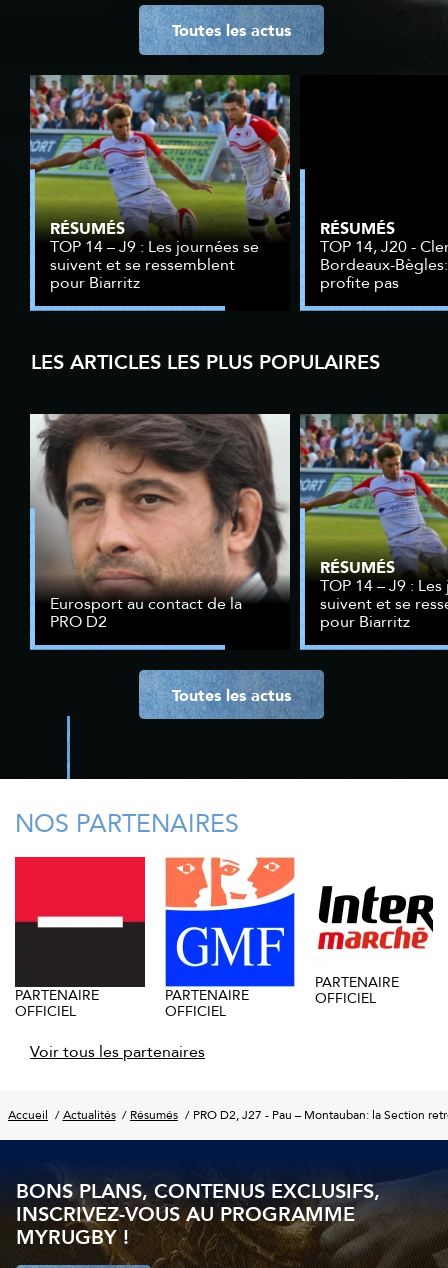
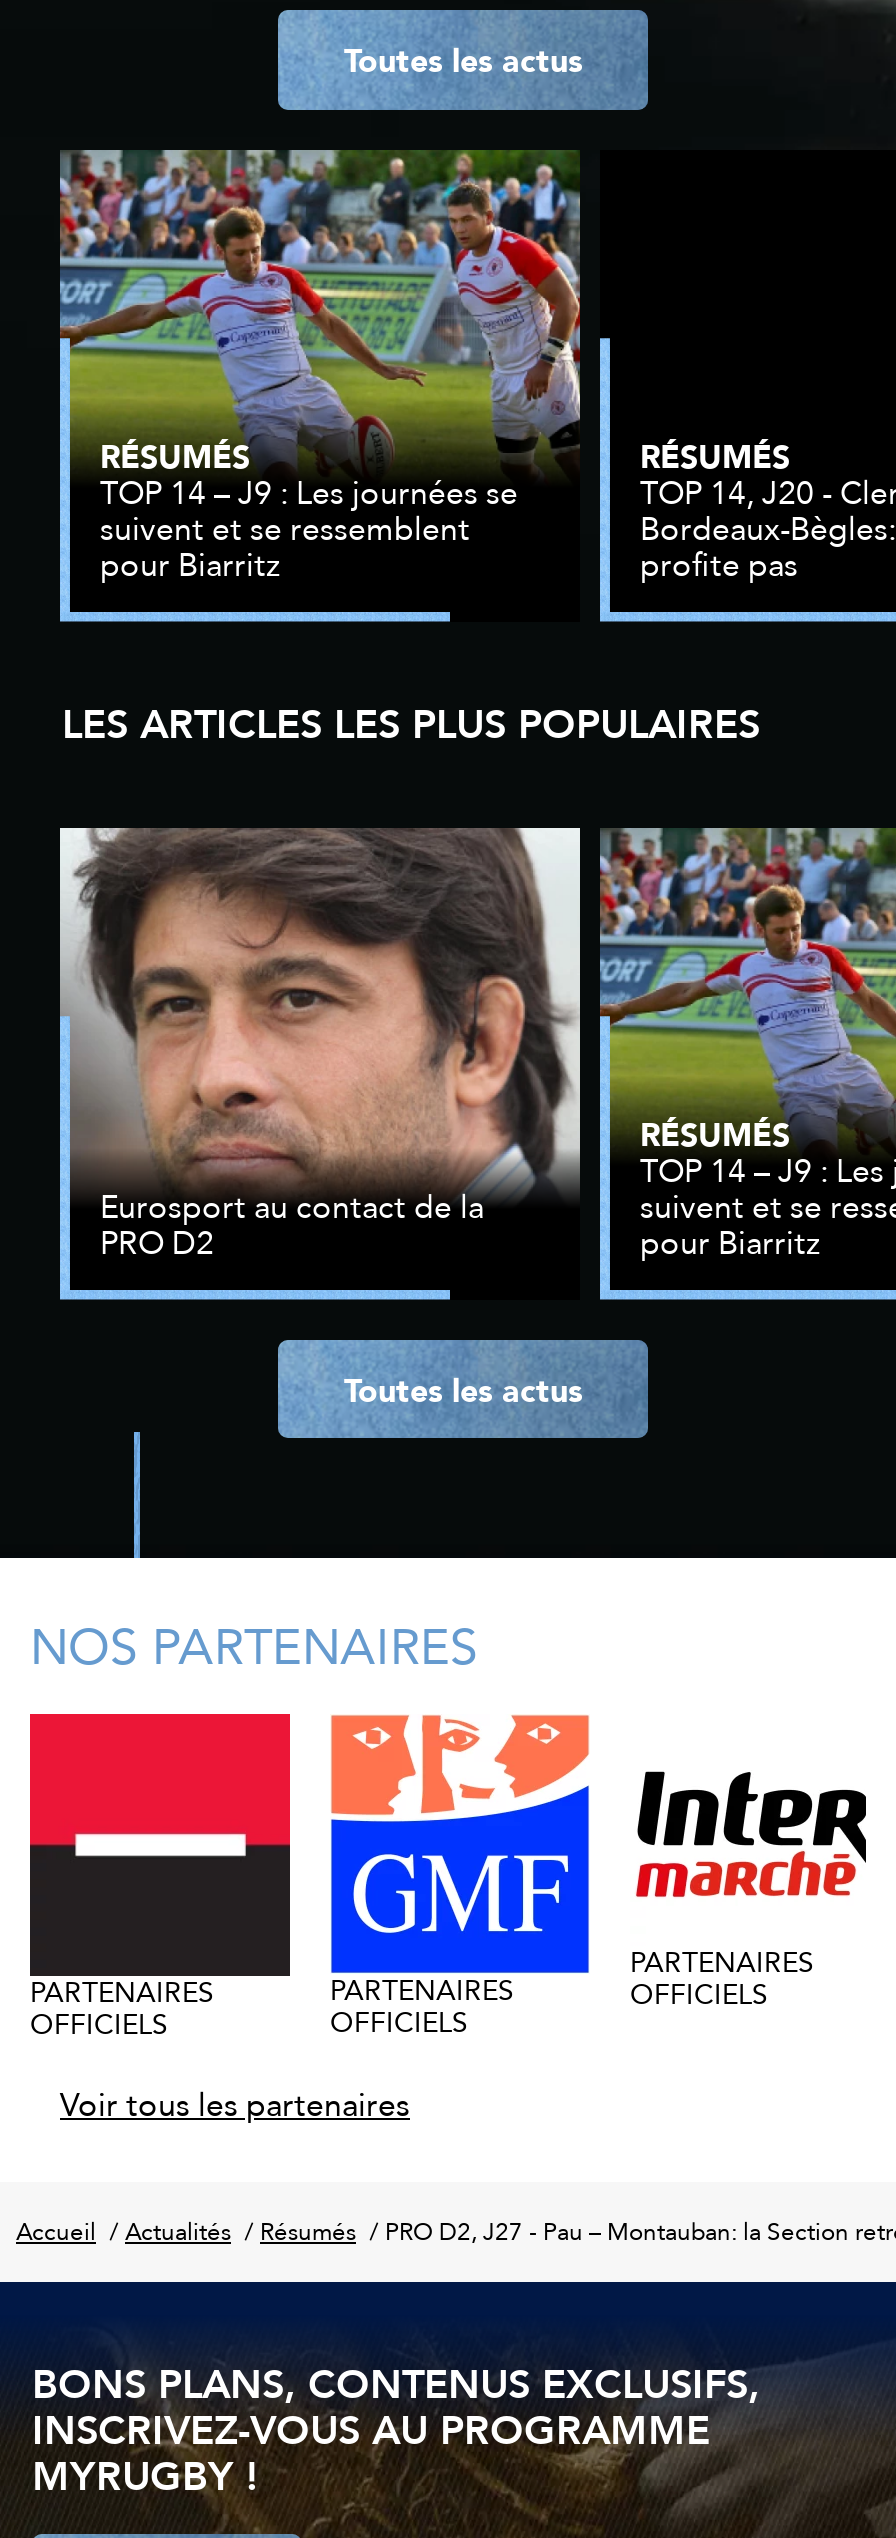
[315,971,399,1009] PARTENAIRE | OFFICIEL -> [630,1940,814,2016] PARTENAIRES | OFFICIELS
[15,984,99,1022] PARTENAIRE | OFFICIEL -> [30,1970,214,2046] PARTENAIRES | OFFICIELS
[165,984,249,1022] PARTENAIRE | OFFICIEL -> [330,1968,514,2044] PARTENAIRES | OFFICIELS

